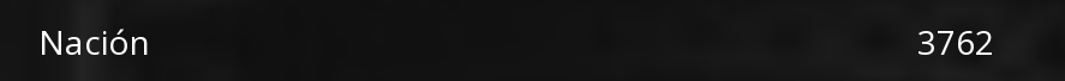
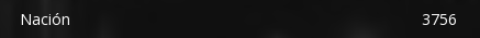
[917,18,994,63] 3762 -> [422,9,457,29] 3756

